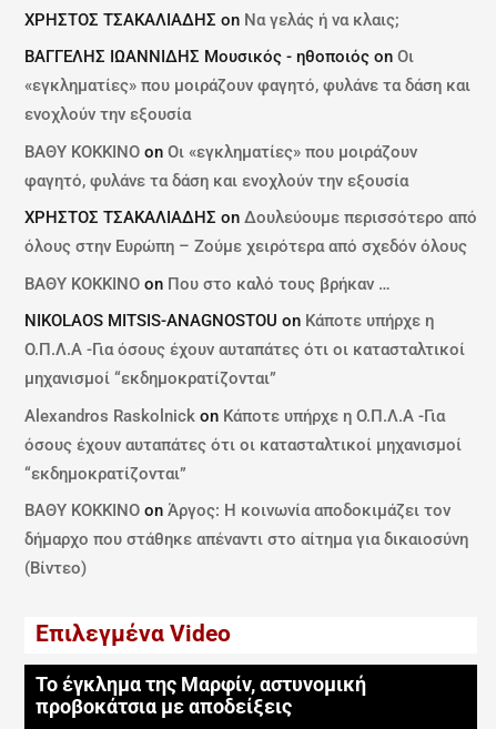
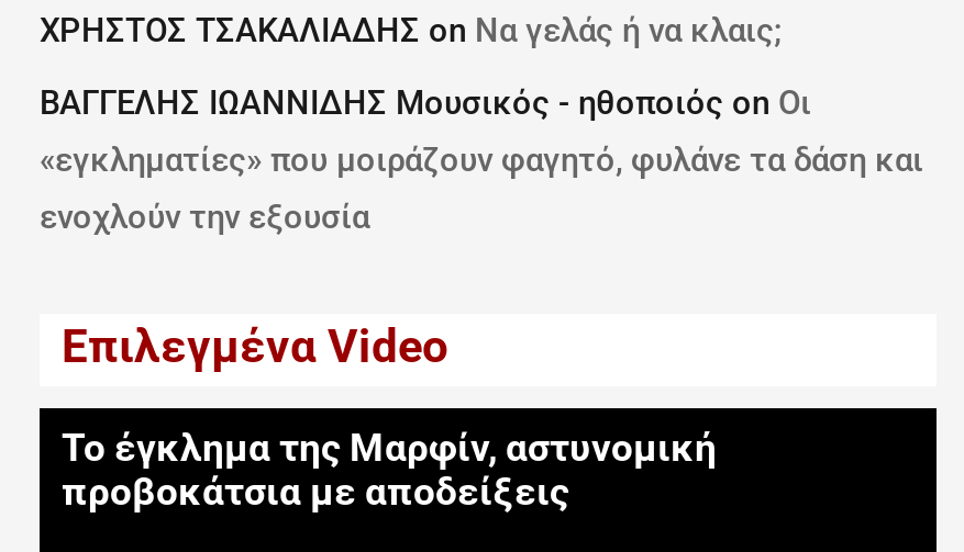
[24,141,477,578] ΒΑΘΥ ΚΟΚΚΙΝΟ on Οι «εγκληματίες» που μοιράζουν | φαγητό, φυλάνε τα δάση και ενοχλούν την εξουσία | ΧΡΗΣΤΟΣ ΤΣΑΚΑΛΙΑΔΗΣ on Δουλεύουμε περισσότερο από | όλους στην Ευρώπη – Ζούμε χειρότερα από σχεδόν όλους | ΒΑΘΥ ΚΟΚΚΙΝΟ on Που στο καλό τους βρήκαν … | NIKOLAOS MITSIS-ANAGNOSTOU on Κάποτε υπήρχε η | Ο.Π.Λ.Α -Για όσους έχουν αυταπάτες ότι οι κατασταλτικοί | μηχανισμοί “εκδημοκρατίζονται” | Alexandros Raskolnick on Κάποτε υπήρχε η Ο.Π.Λ.Α -Για | όσους έχουν αυταπάτες ότι οι κατασταλτικοί μηχανισμοί | “εκδημοκρατίζονται” | ΒΑΘΥ ΚΟΚΚΙΝΟ on Άργος: Η κοινωνία αποδοκιμάζει τον | δήμαρχο που στάθηκε απέναντι στο αίτημα για δικαιοσύνη | (Βίντεο) -> none

